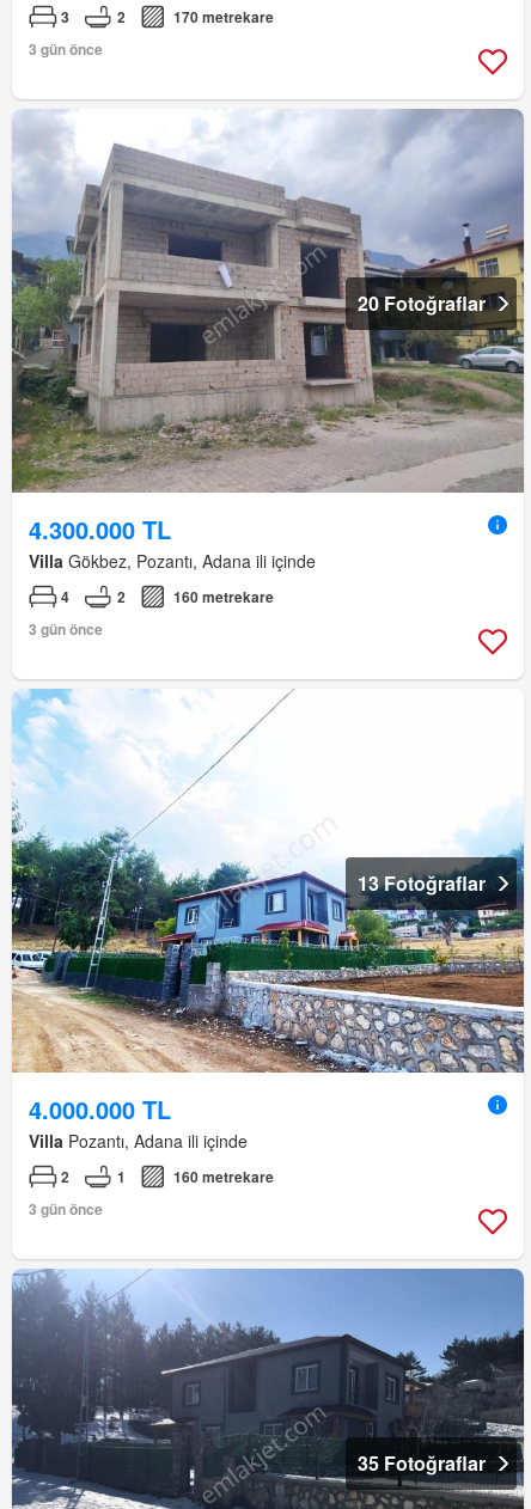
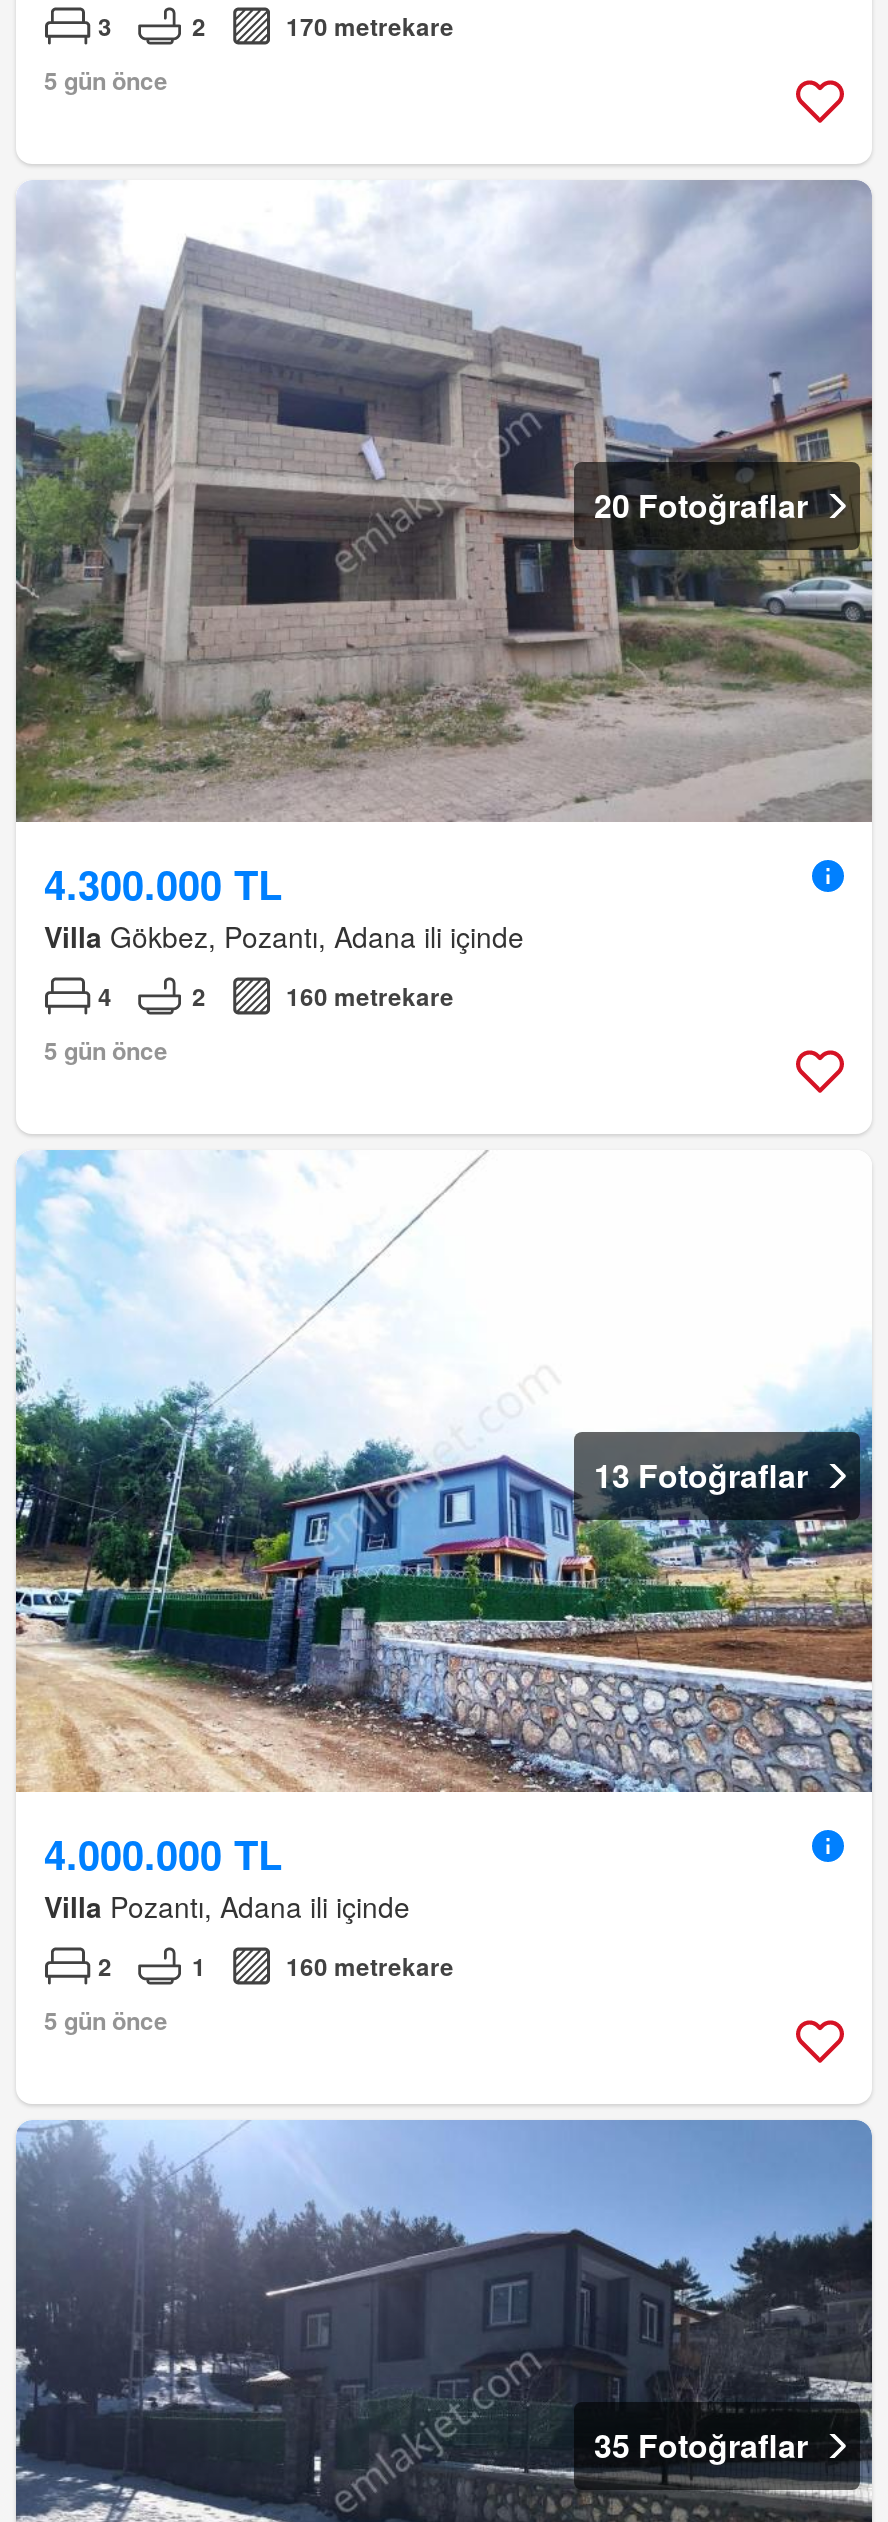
[29,39,103,60] 3 gün önce -> [44,63,168,99] 5 gün önce
[29,619,103,640] 3 gün önce -> [44,1033,168,1069] 5 gün önce
[29,1199,103,1220] 3 gün önce -> [44,2003,168,2039] 5 gün önce

